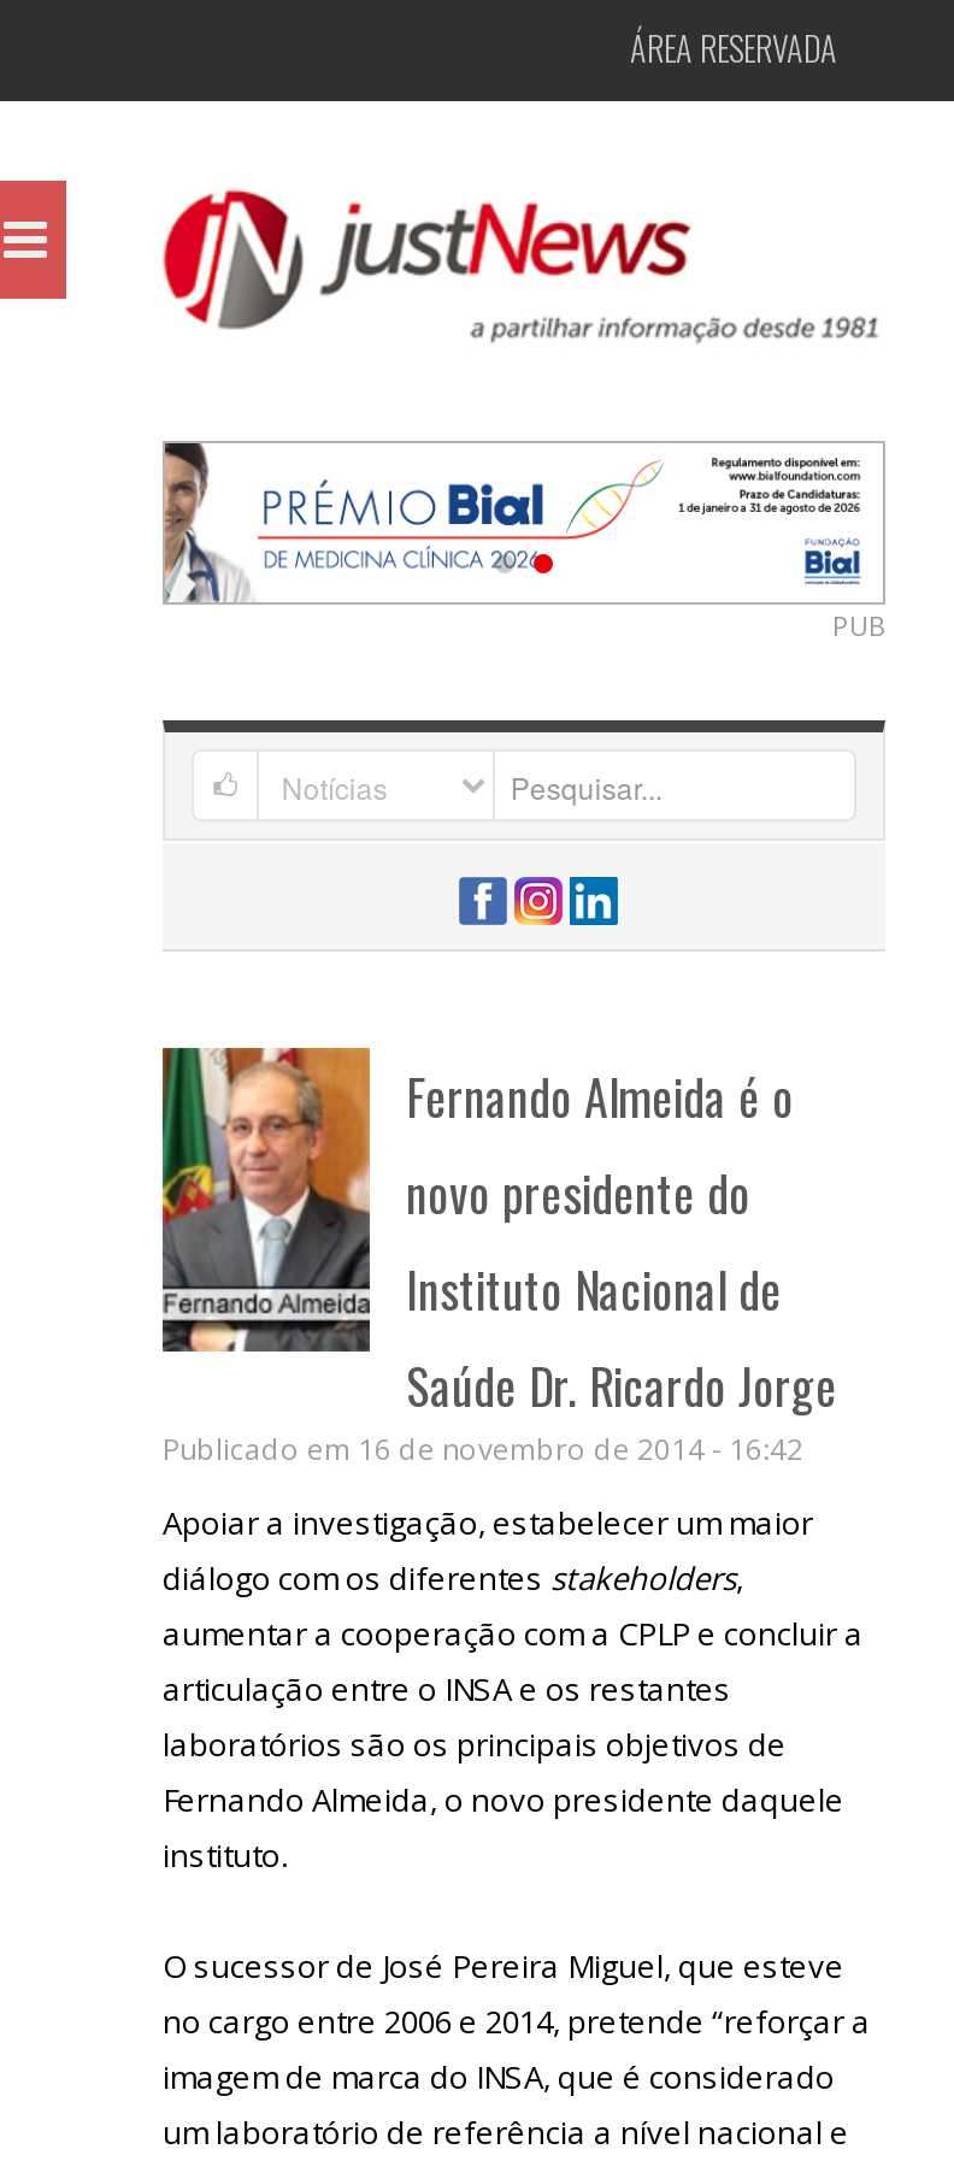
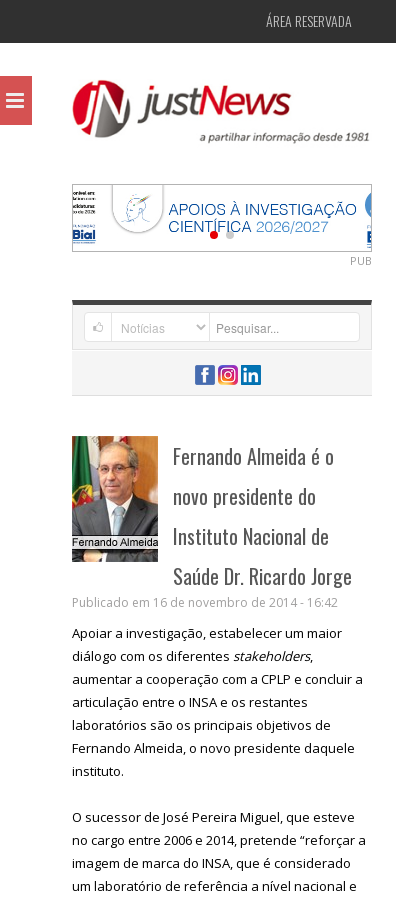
[163,441,883,605] [image] -> [72,185,372,251] [image]

